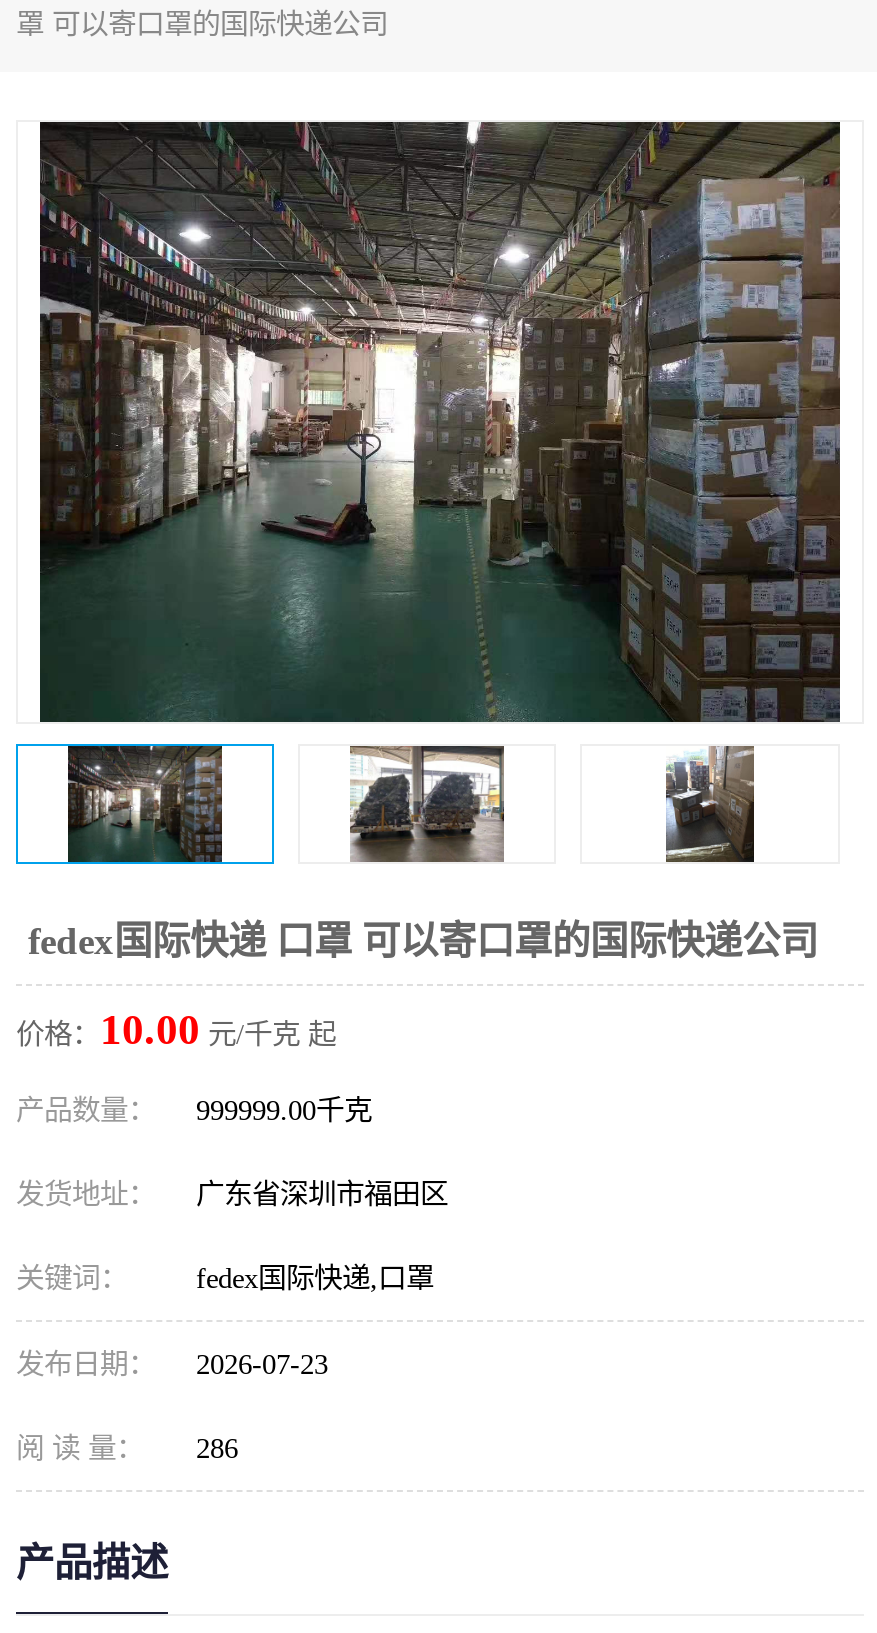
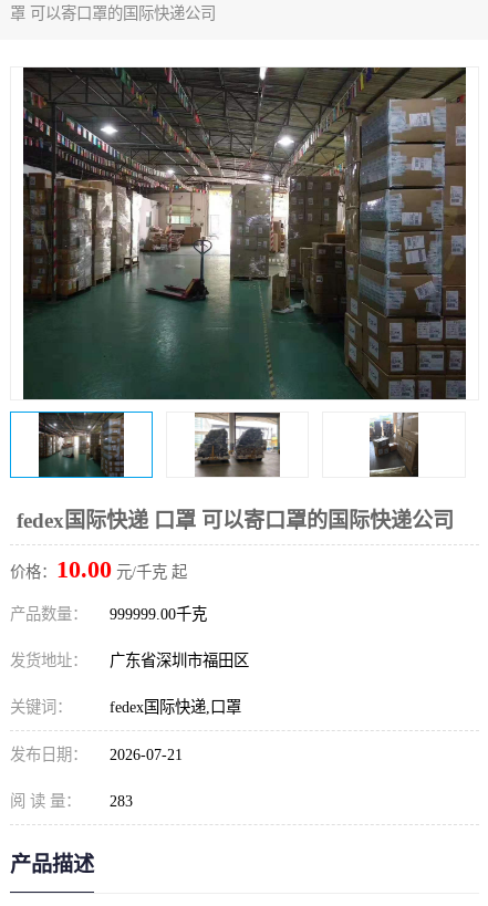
[16,1348,328,1380] 发布日期： 2026-07-23 -> [10,746,183,763] 发布日期： 2026-07-21
[16,1432,238,1464] 阅 读 量： 286 -> [10,792,133,810] 阅 读 量： 283

